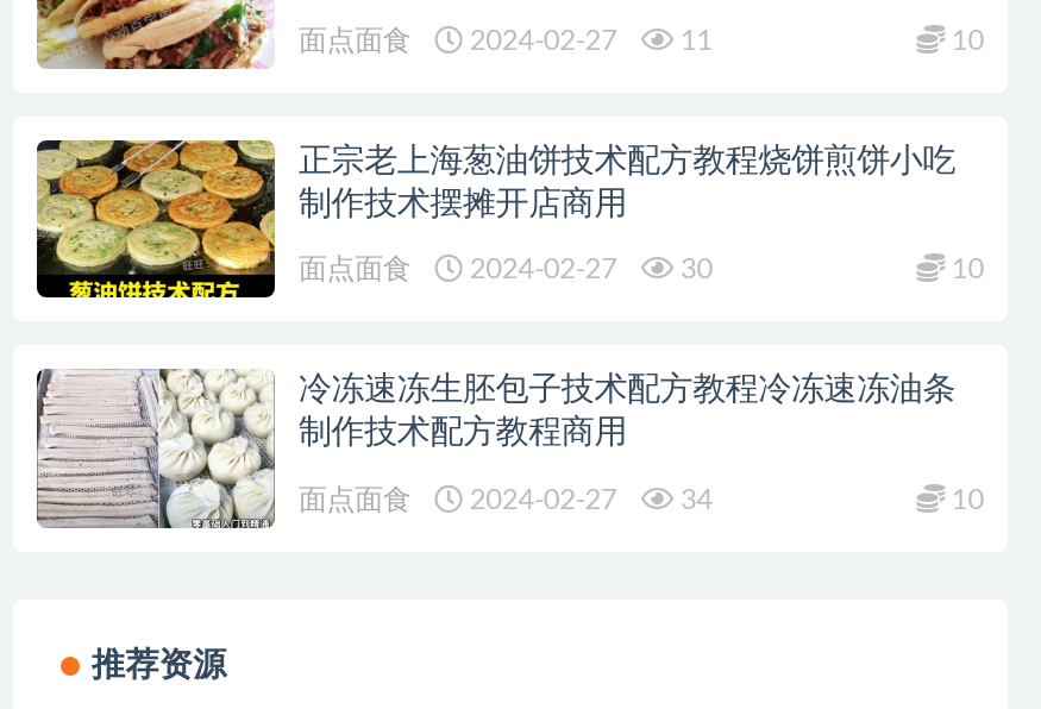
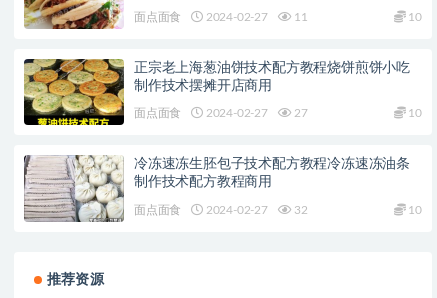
[299,256,713,284] 面点面食 2024-02-27 30 -> [134,107,308,119] 面点面食 2024-02-27 27
[299,486,713,514] 面点面食 2024-02-27 34 -> [134,204,308,216] 面点面食 2024-02-27 32

